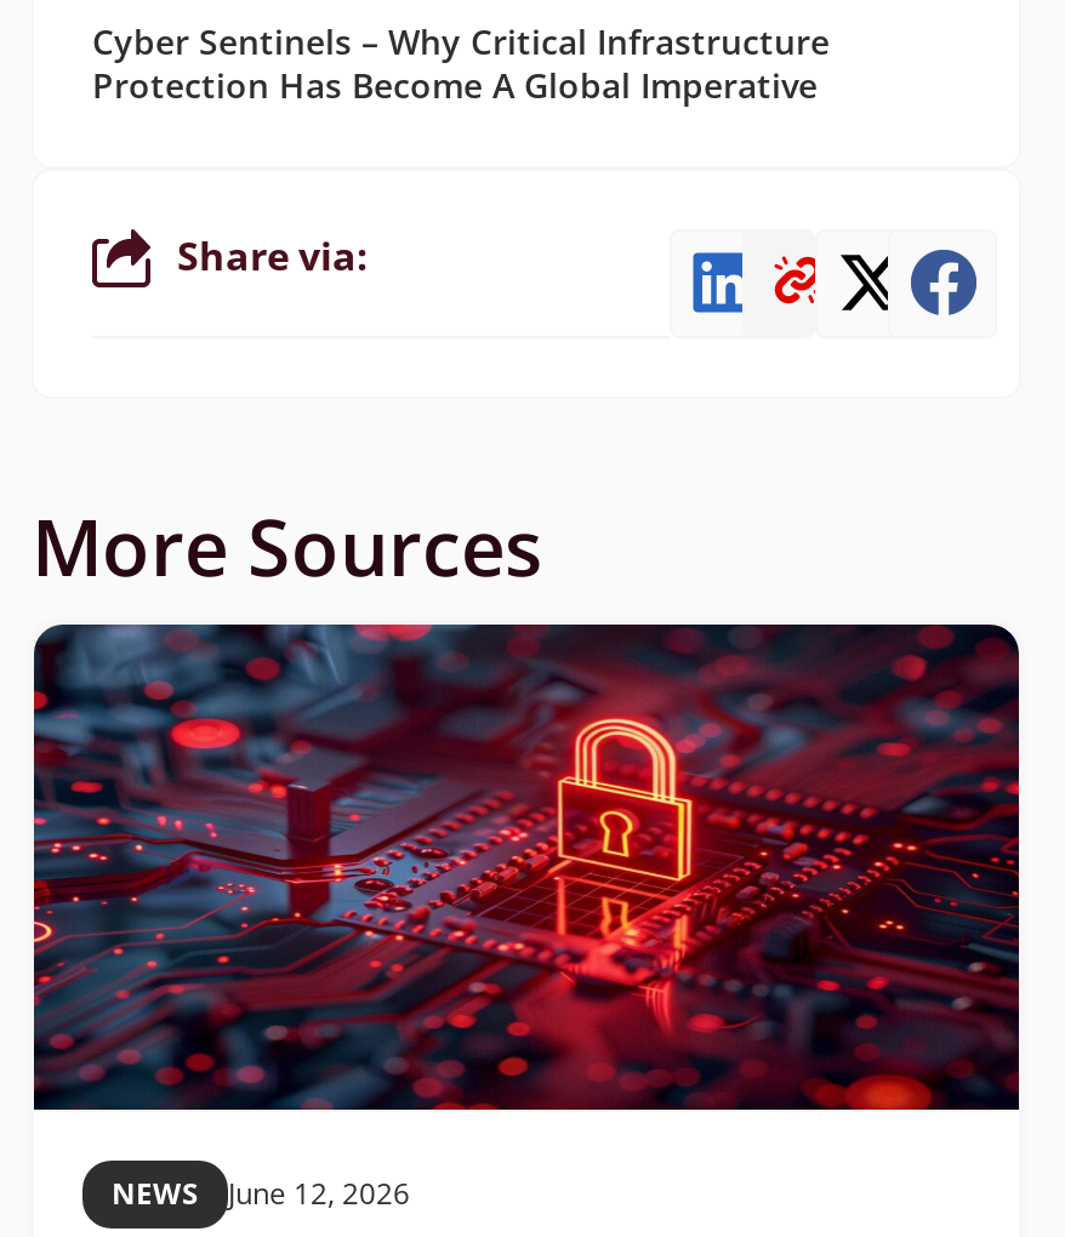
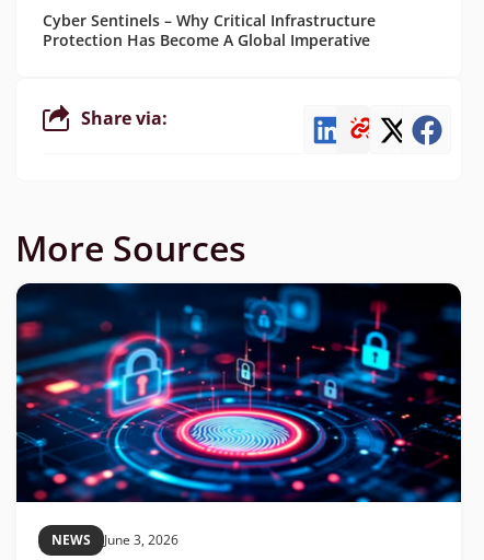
[32,622,1021,1213] [image] | NEWS June 12, 2026 -> [15,282,462,549] [image] | NEWS June 3, 2026

